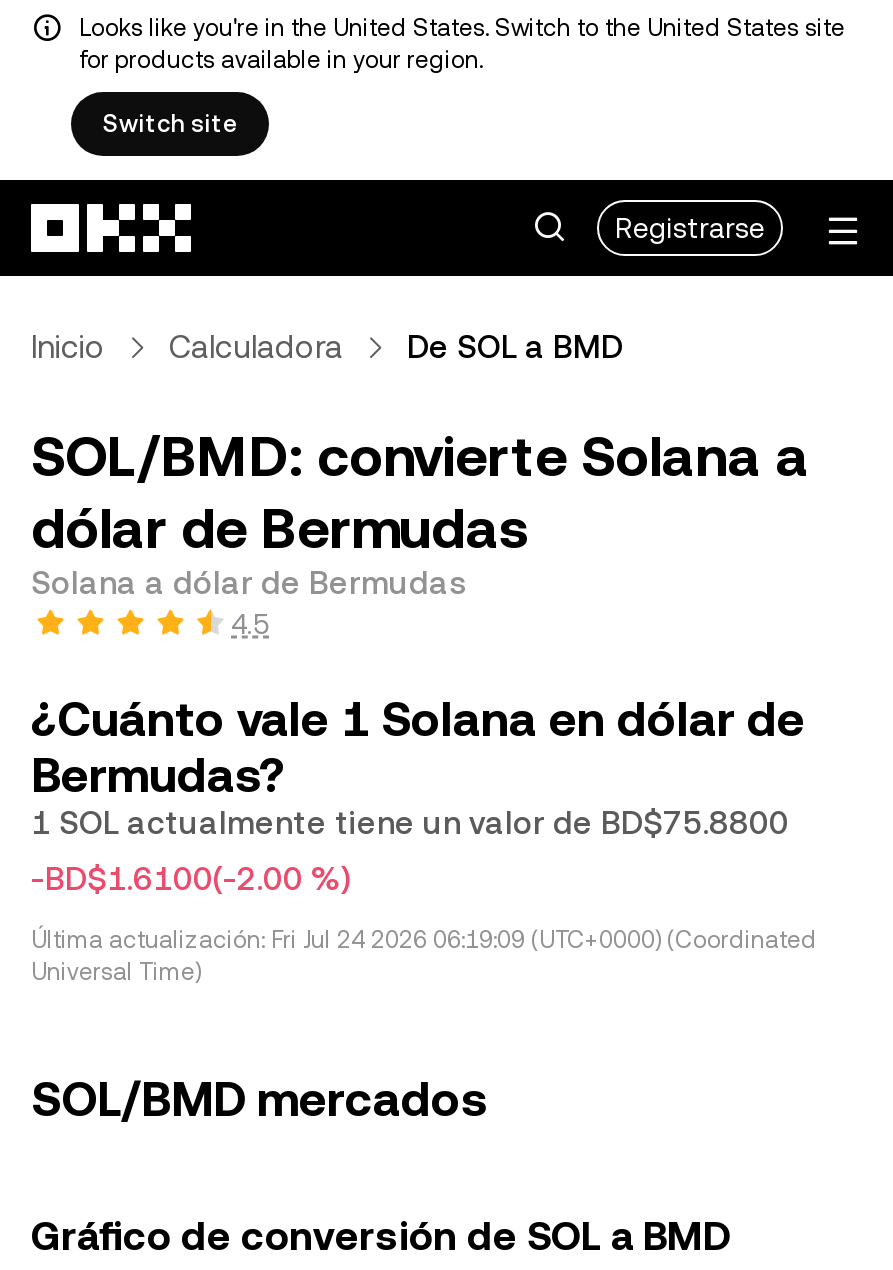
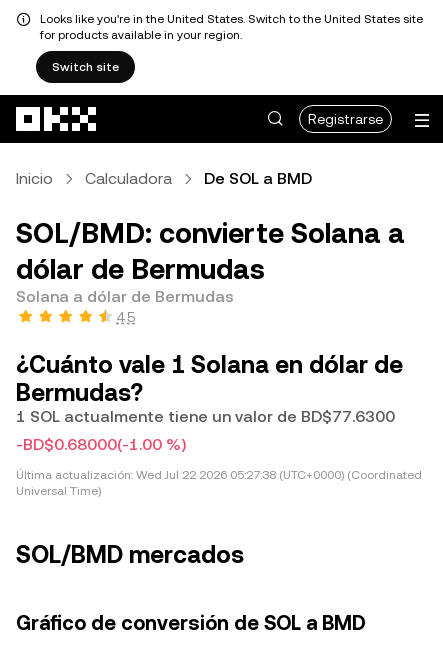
[31,804,789,842] 1 SOL actualmente tiene un valor de BD$75.8800 -> [16,407,395,426] 1 SOL actualmente tiene un valor de BD$77.6300
[31,860,351,898] -BD$1.6100(-2.00 %) -> [16,435,186,454] -BD$0.68000(-1.00 %)
[31,926,817,954] Última actualización: Fri Jul 24 2026 06:19:09 (UTC+0000) (Coordinated -> [16,468,422,482] Última actualización: Wed Jul 22 2026 05:27:38 (UTC+0000) (Coordinated

